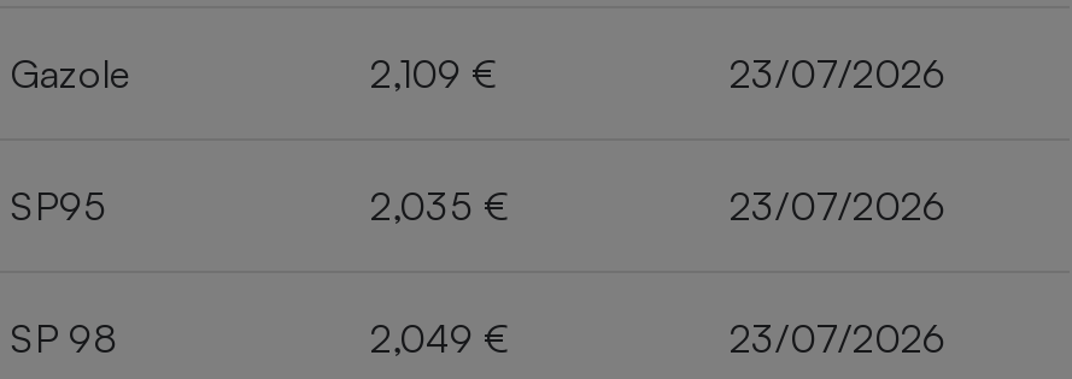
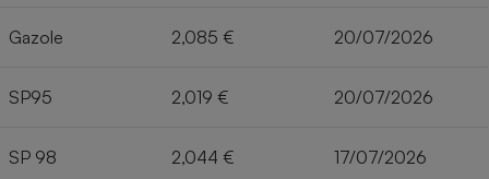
[370,50,498,98] 2,109 € -> [171,27,235,48] 2,085 €
[730,50,947,98] 23/07/2026 -> [334,27,433,48] 20/07/2026
[370,182,510,231] 2,035 € -> [171,87,229,108] 2,019 €
[730,182,947,231] 23/07/2026 -> [334,87,433,108] 20/07/2026
[370,315,510,363] 2,049 € -> [171,147,235,168] 2,044 €
[730,315,947,363] 23/07/2026 -> [334,147,427,168] 17/07/2026

